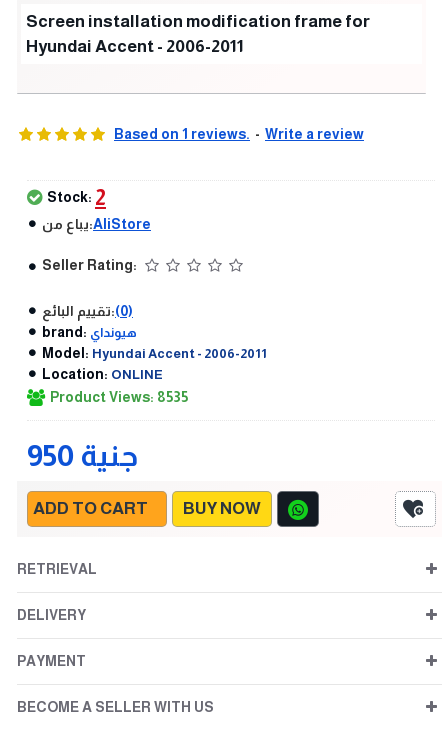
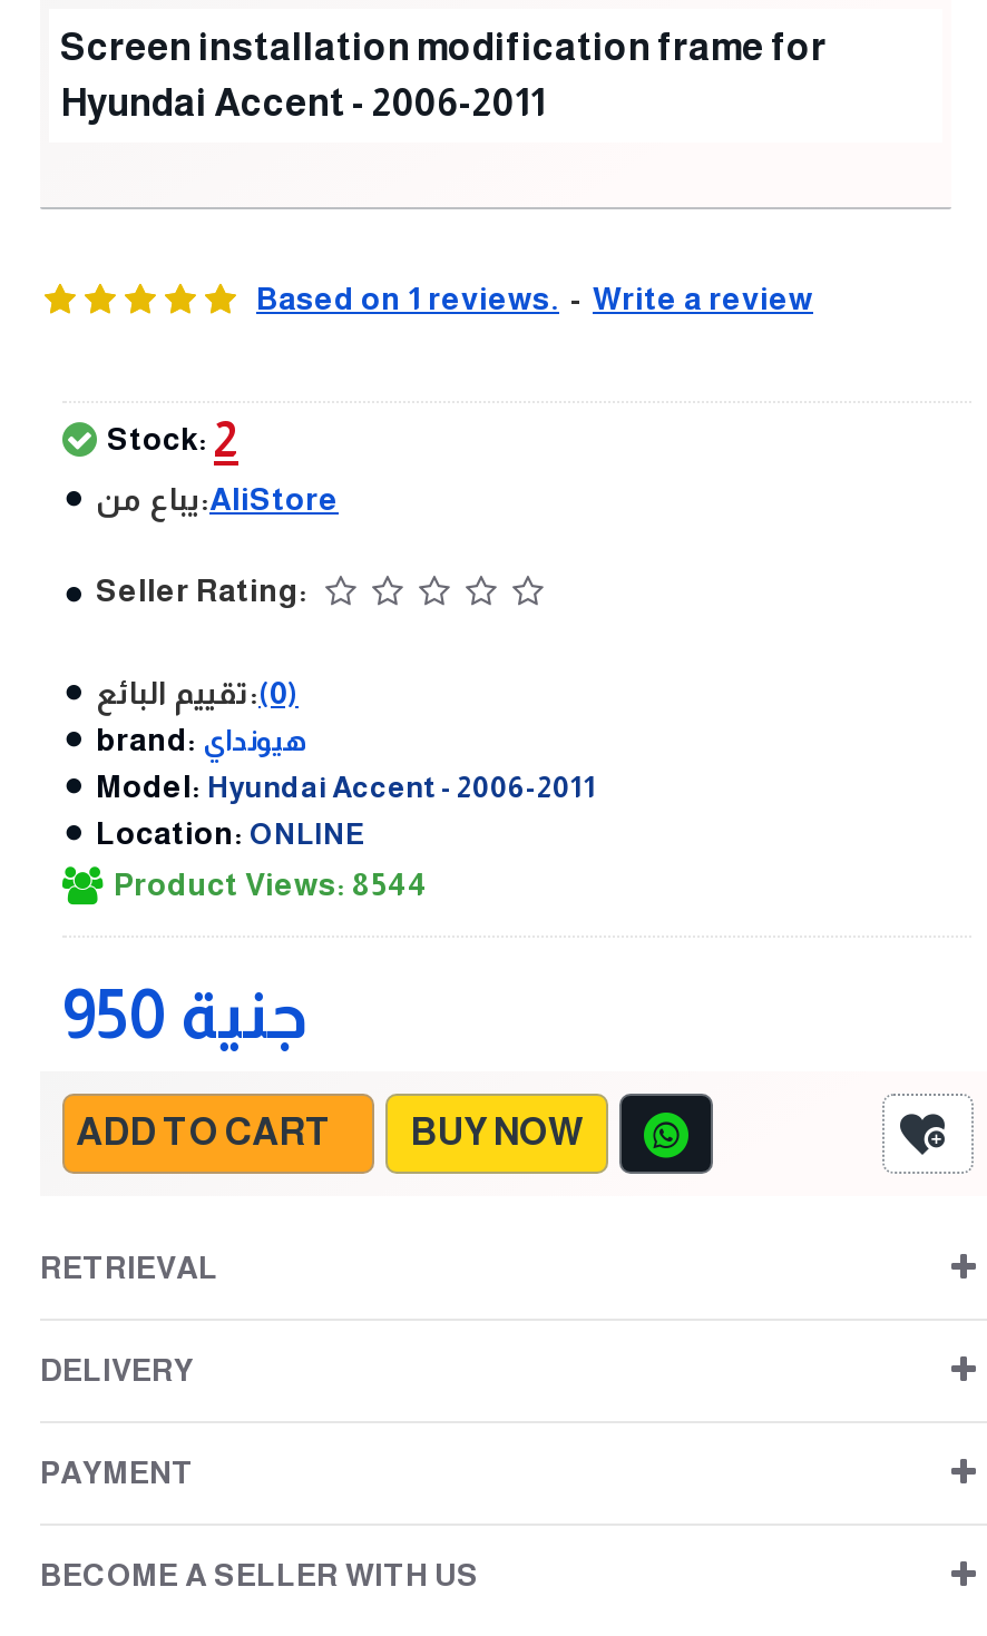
[50,388,188,404] Product Views: 8535 -> [114,865,428,901] Product Views: 8544

